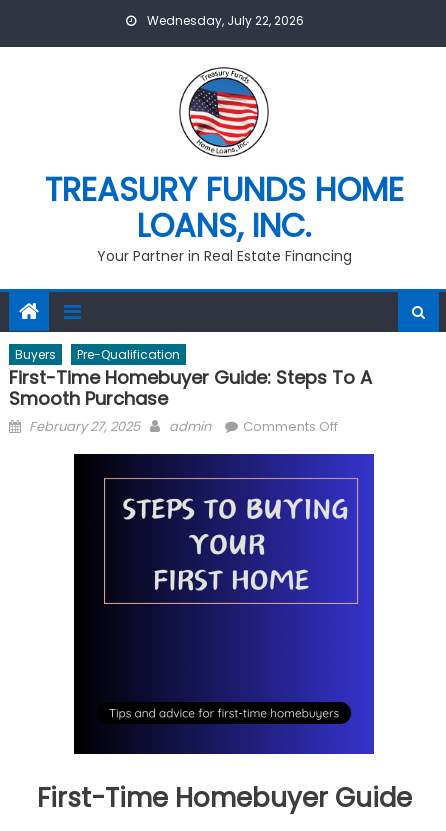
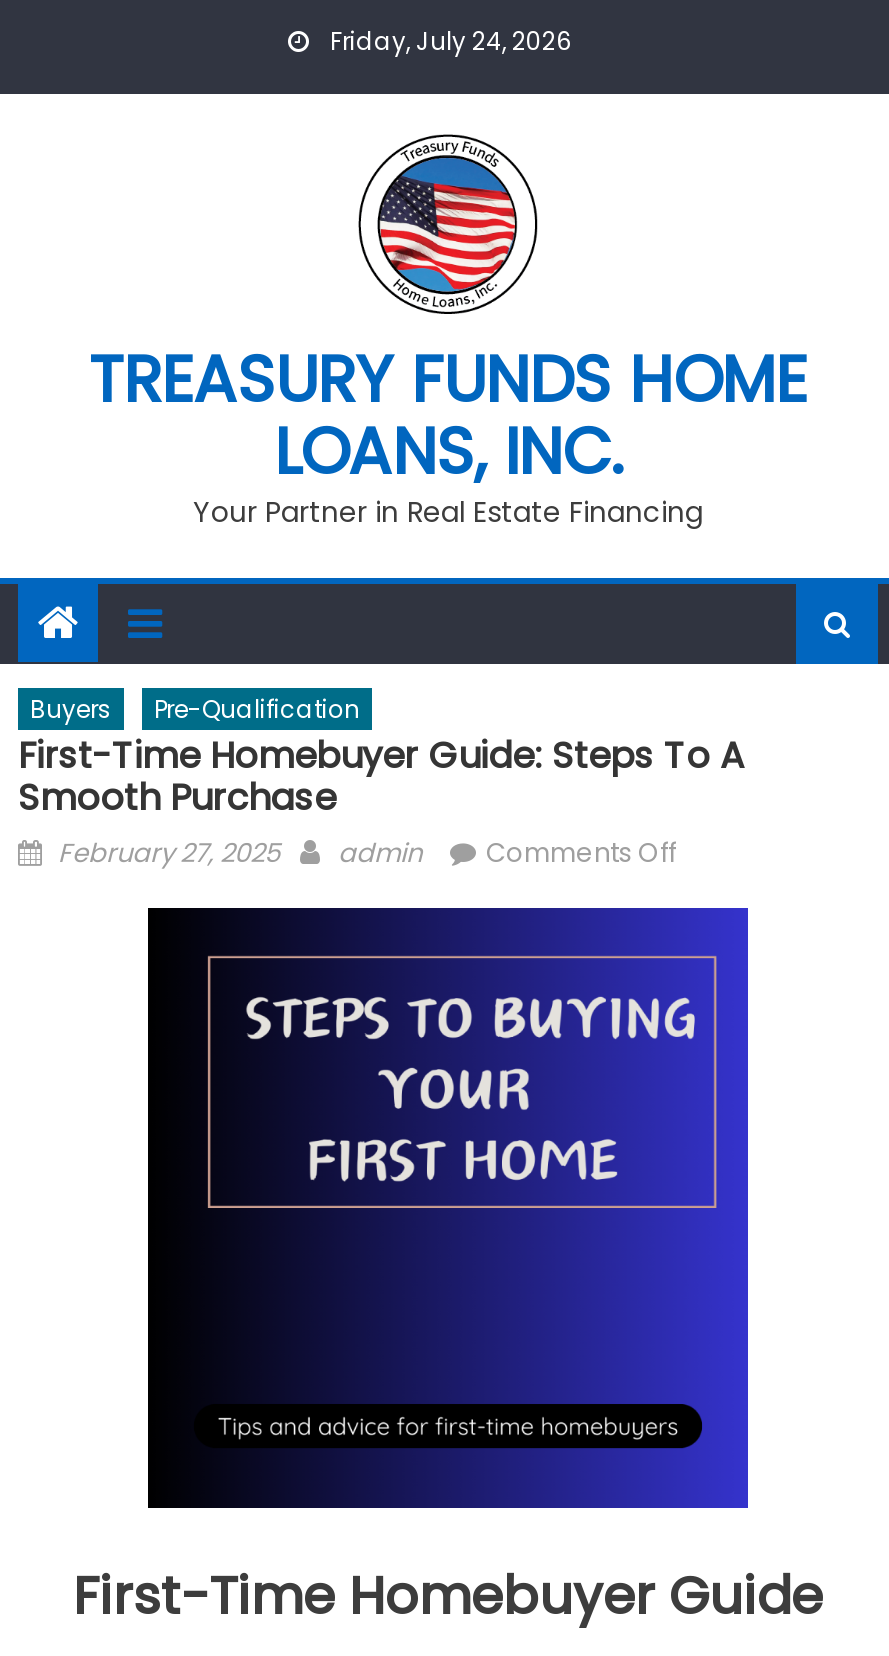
[144,12,304,29] Wednesday, July 22, 2026 -> [324,24,572,58] Friday, July 24, 2026

